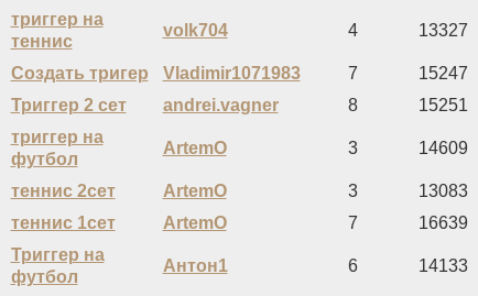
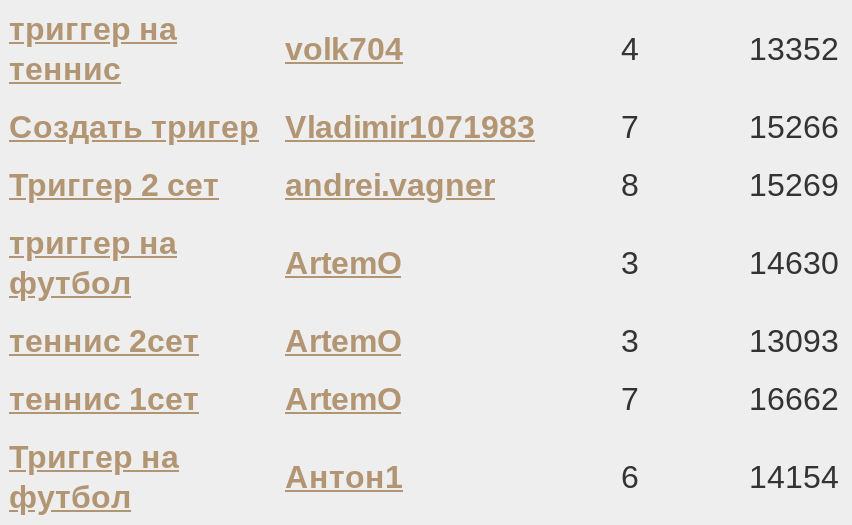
[418,21,468,40] 13327 -> [749,32,839,66] 13352
[418,64,468,83] 15247 -> [749,110,839,144] 15266
[418,96,468,114] 15251 -> [749,168,839,202] 15269
[418,139,468,157] 14609 -> [749,246,839,280] 14630
[418,182,468,200] 13083 -> [749,324,839,358] 13093
[418,213,468,232] 16639 -> [749,382,839,416] 16662
[418,256,468,275] 14133 -> [749,460,839,494] 14154

